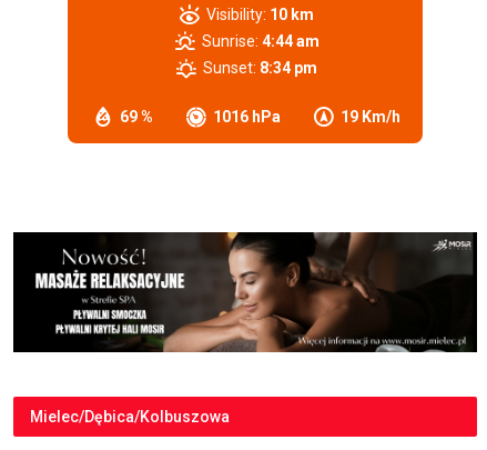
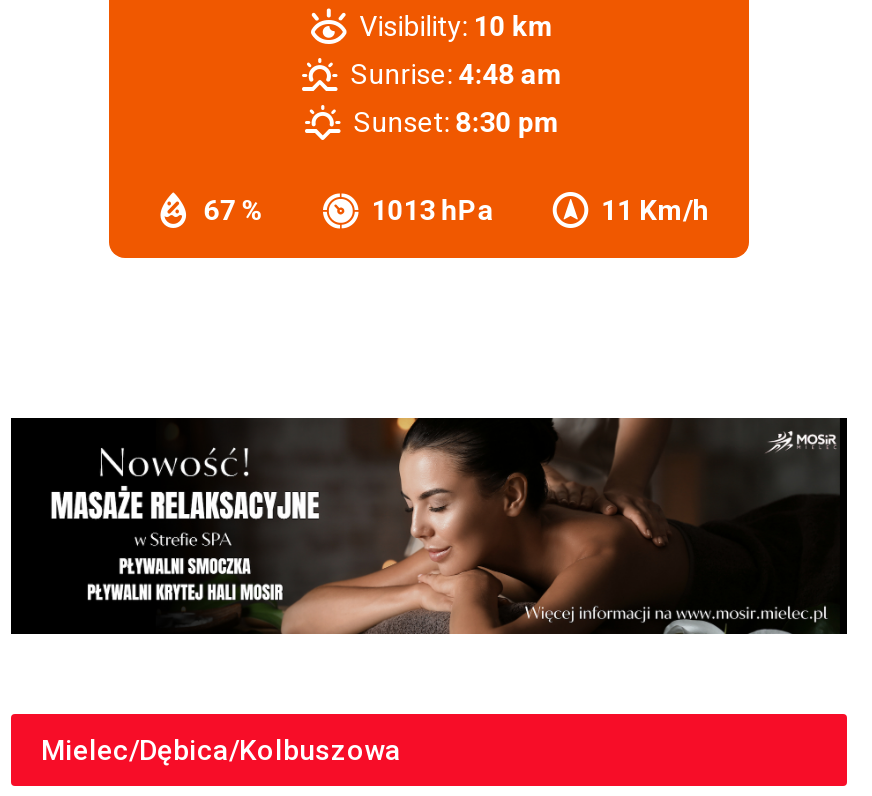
[202,32,319,50] Sunrise: 4:44 am -> [350,58,562,90] Sunrise: 4:48 am
[203,59,317,77] Sunset: 8:34 pm -> [353,106,559,138] Sunset: 8:30 pm
[120,108,154,126] 69 % -> [204,194,264,226] 67 %
[213,108,281,126] 1016 hPa -> [371,194,493,226] 1013 hPa
[341,108,400,126] 19 Km/h -> [601,194,709,226] 11 Km/h

